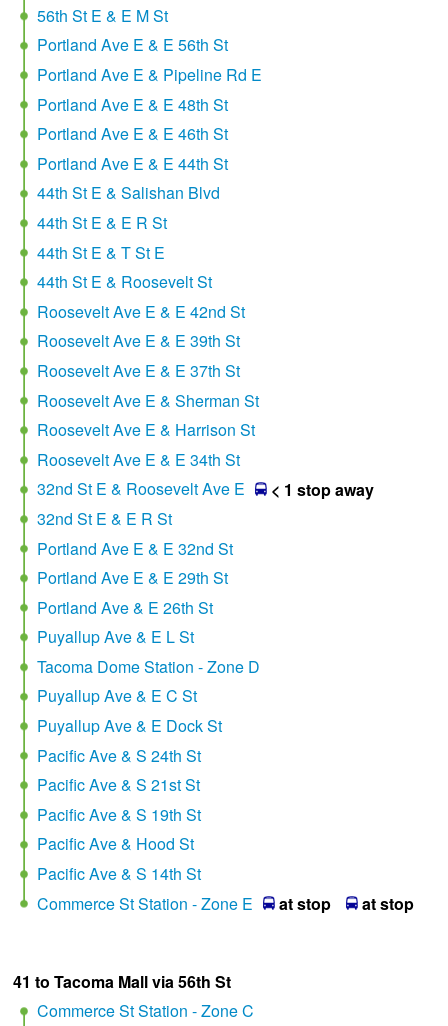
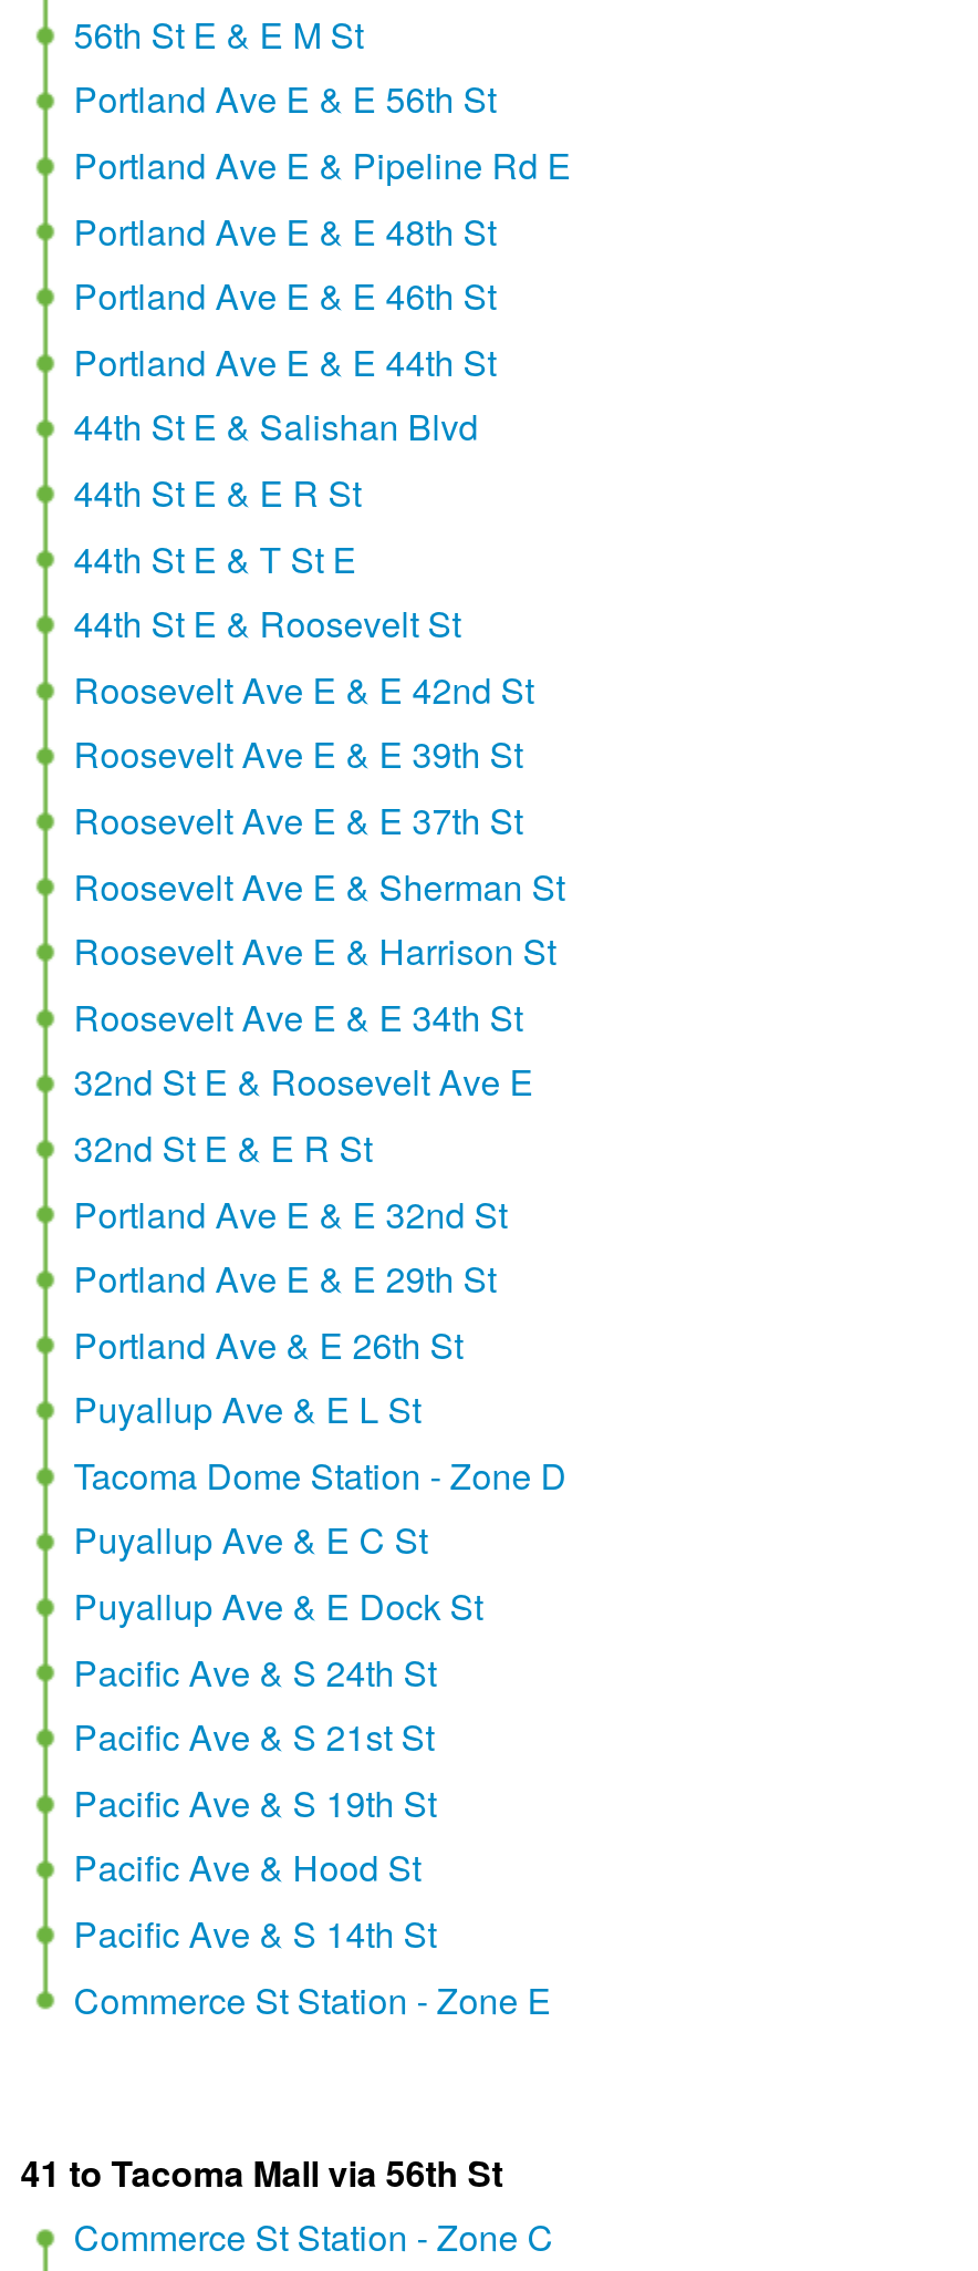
[271,477,374,500] < 1 stop away -> none
[279,892,414,915] at stop | at stop -> none

